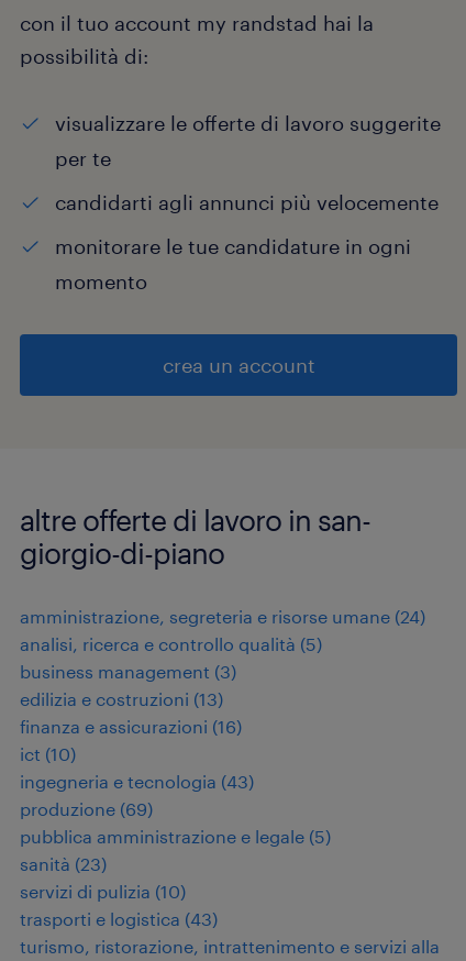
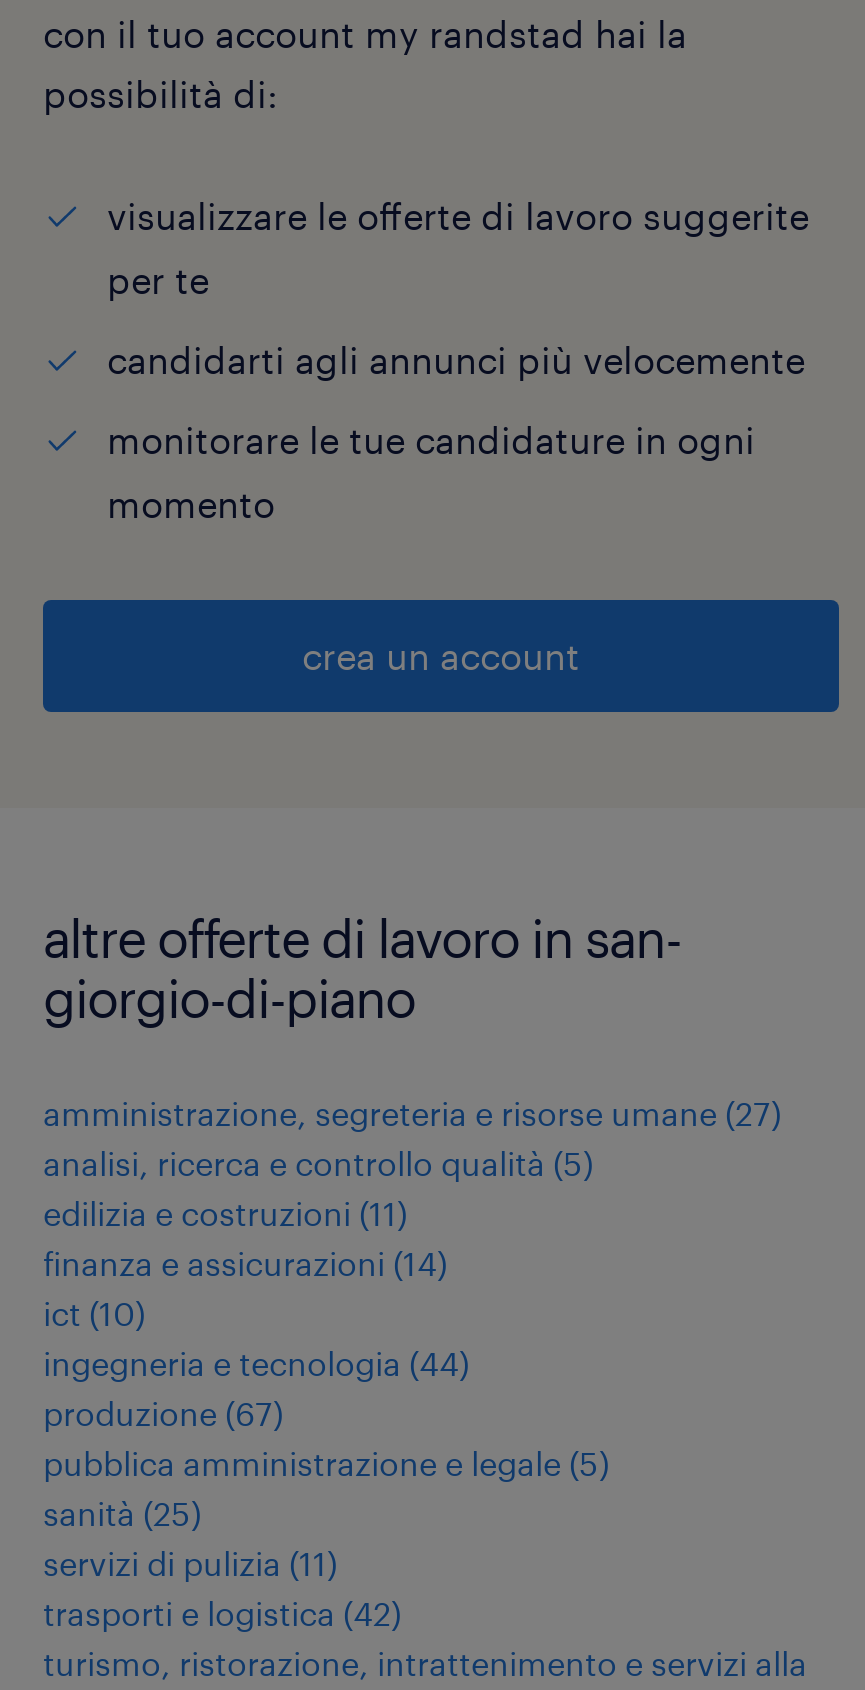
[20,606,425,627] amministrazione, segreteria e risorse umane (24) -> [43,1095,781,1133] amministrazione, segreteria e risorse umane (27)
[20,661,242,737] business management (3) | edilizia e costruzioni (13) | finanza e assicurazioni (16) -> [43,1195,447,1283] edilizia e costruzioni (11) | finanza e assicurazioni (14)
[20,771,254,792] ingegneria e tecnologia (43) -> [43,1345,469,1383] ingegneria e tecnologia (44)
[20,799,153,820] produzione (69) -> [43,1395,283,1433] produzione (67)
[20,854,107,875] sanità (23) -> [43,1495,201,1533] sanità (25)
[20,881,186,902] servizi di pulizia (10) -> [43,1545,337,1583] servizi di pulizia (11)
[20,909,218,930] trasporti e logistica (43) -> [43,1595,401,1633] trasporti e logistica (42)

